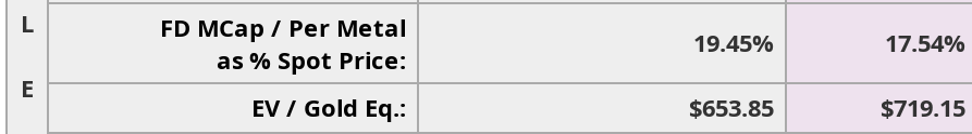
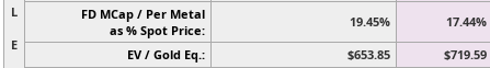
[885,25,965,57] 17.54% -> [446,13,487,29] 17.44%
[881,90,965,122] $719.15 -> [444,46,487,62] $719.59

